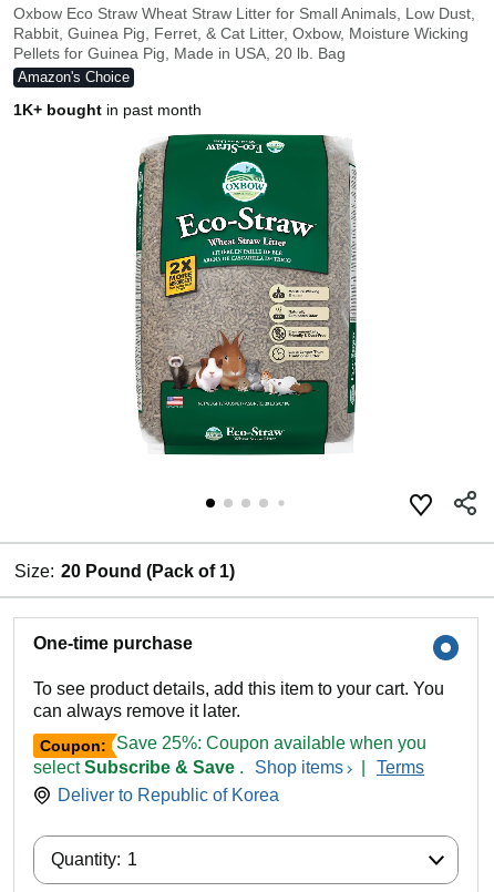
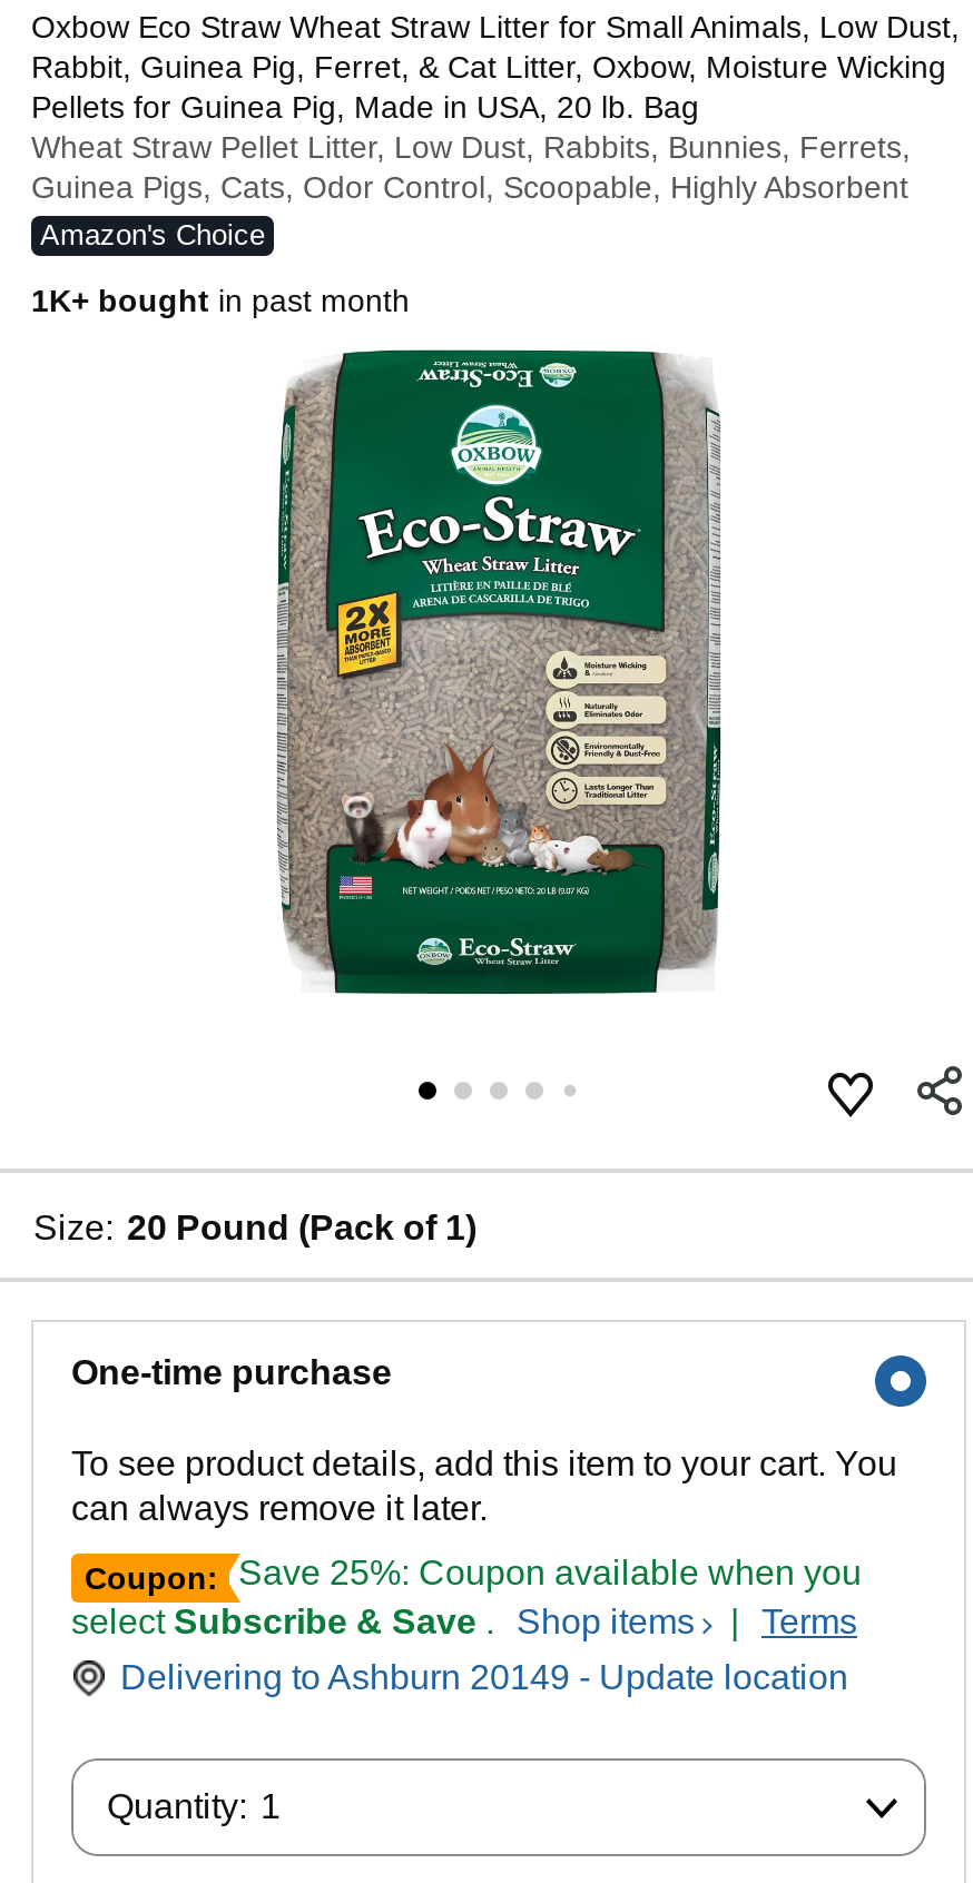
none -> [31,129,911,205] Wheat Straw Pellet Litter, Low Dust, Rabbits, Bunnies, Ferrets, | Guinea Pigs, Cats, Odor Control, Scoopable, Highly Absorbent
[58,786,279,805] Deliver to Republic of Korea -> [120,1658,848,1696] Delivering to Ashburn 20149 - Update location

